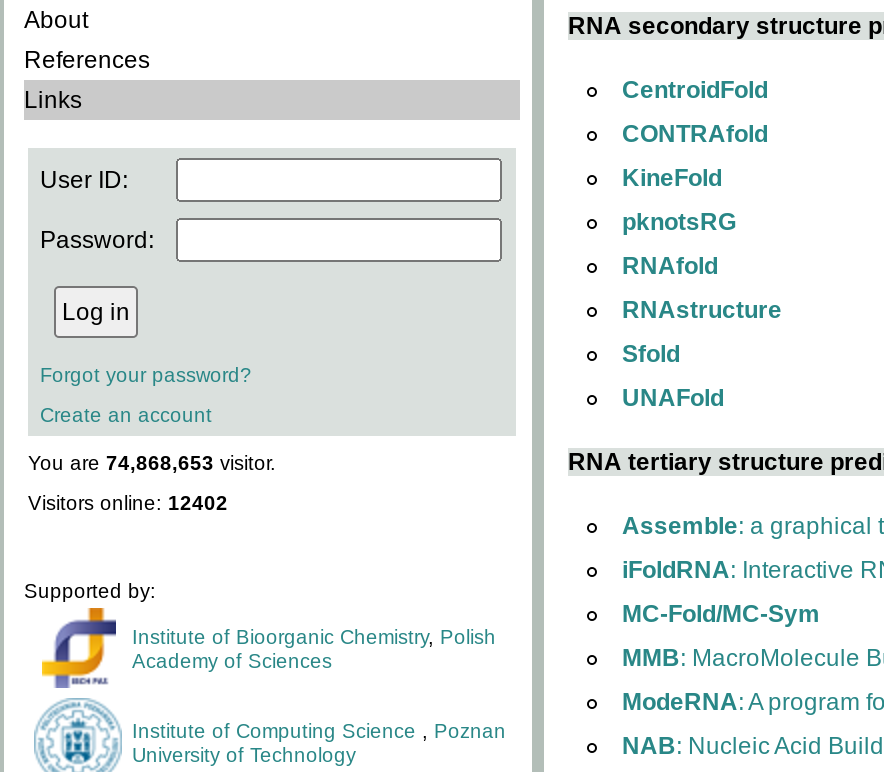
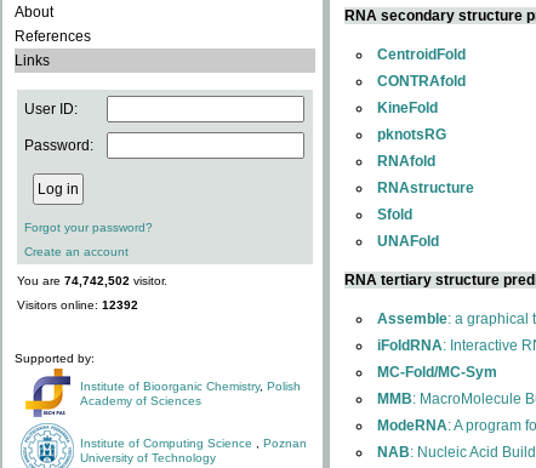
[28,452,276,474] You are 74,868,653 visitor. -> [17,274,167,287] You are 74,742,502 visitor.
[28,492,228,514] Visitors online: 12402 -> [17,298,138,312] Visitors online: 12392

